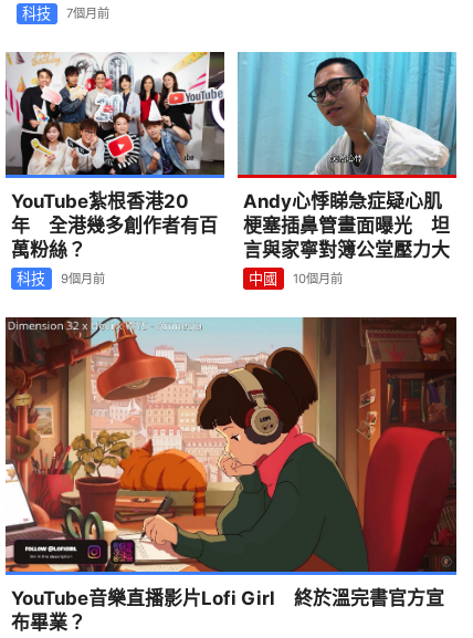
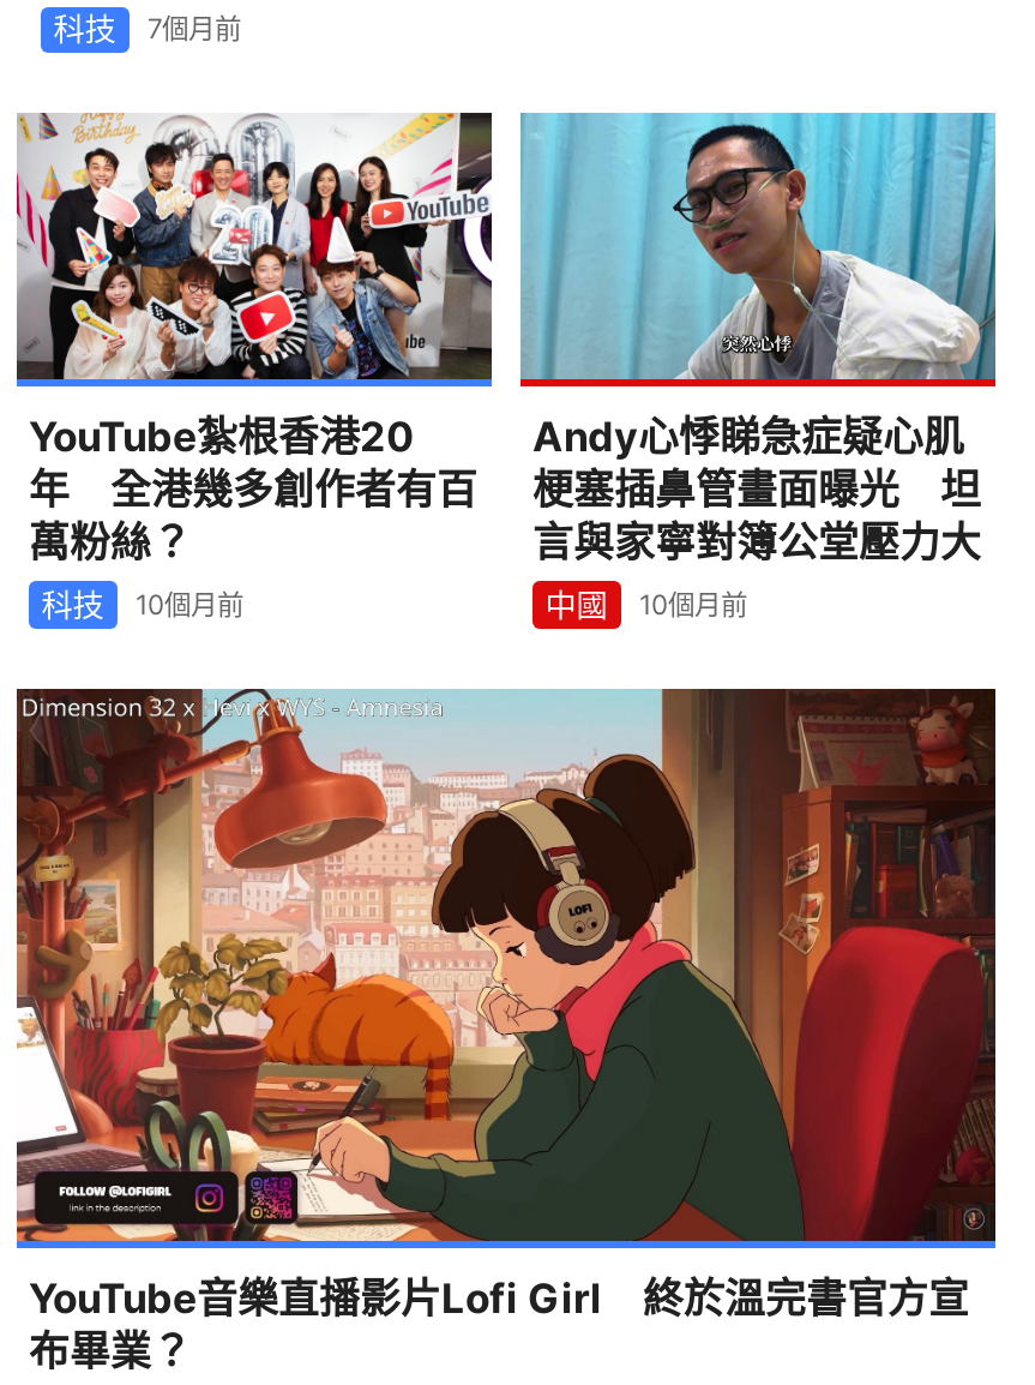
[17,269,104,287] 科技 9個月前 -> [41,585,243,623] 科技 10個月前

